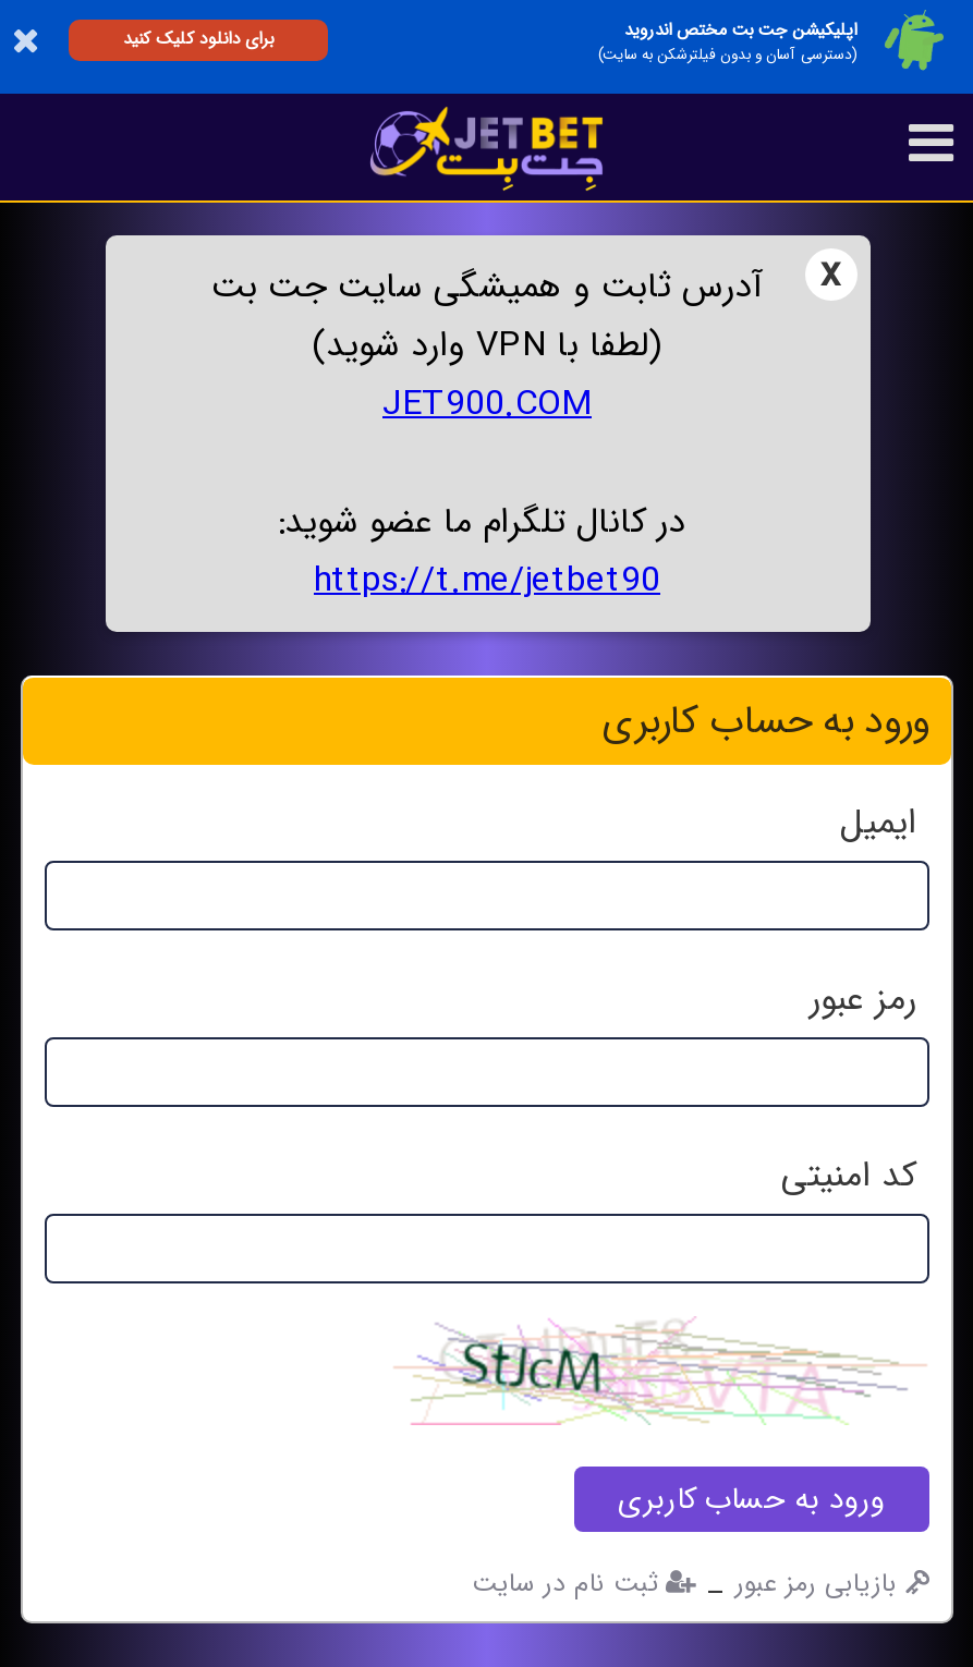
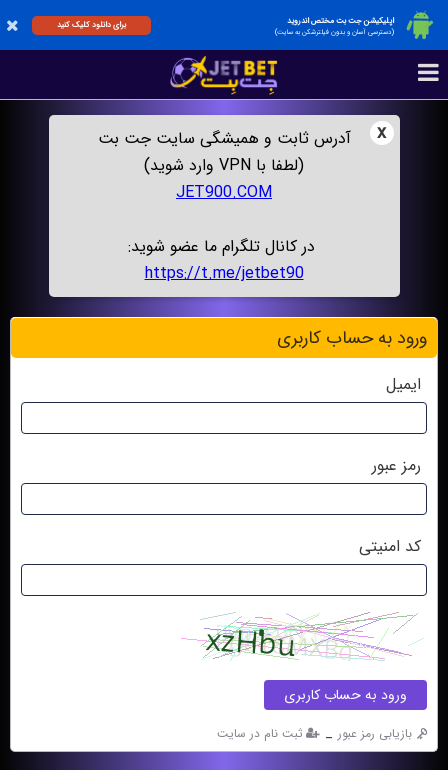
[413,1323,899,1425] [image] -> [200,613,413,660] [image]

